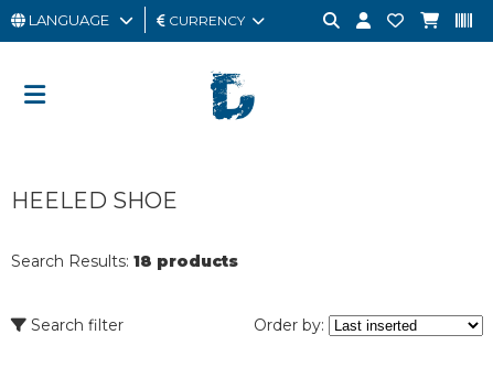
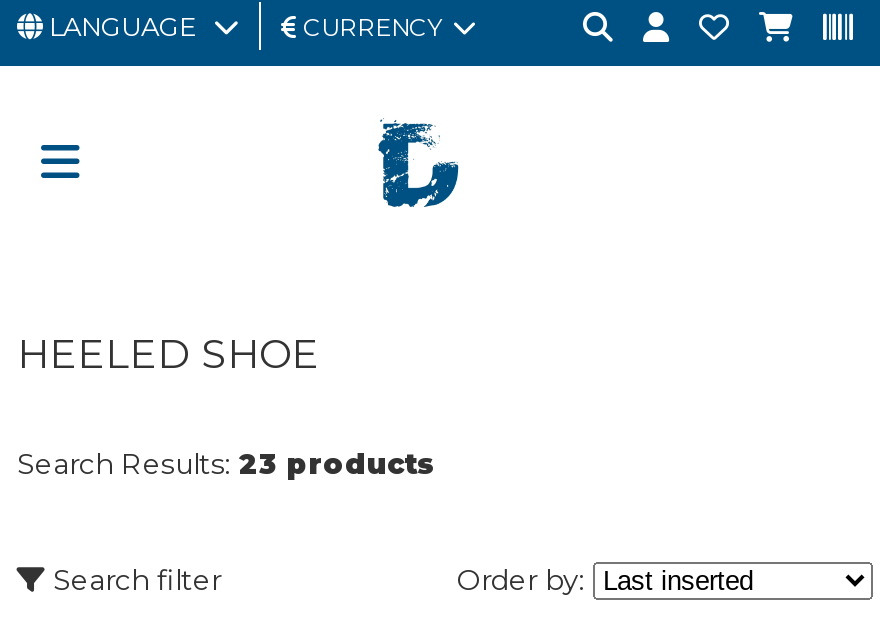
[11,251,238,271] Search Results: 18 products -> [17,446,435,482] Search Results: 23 products

